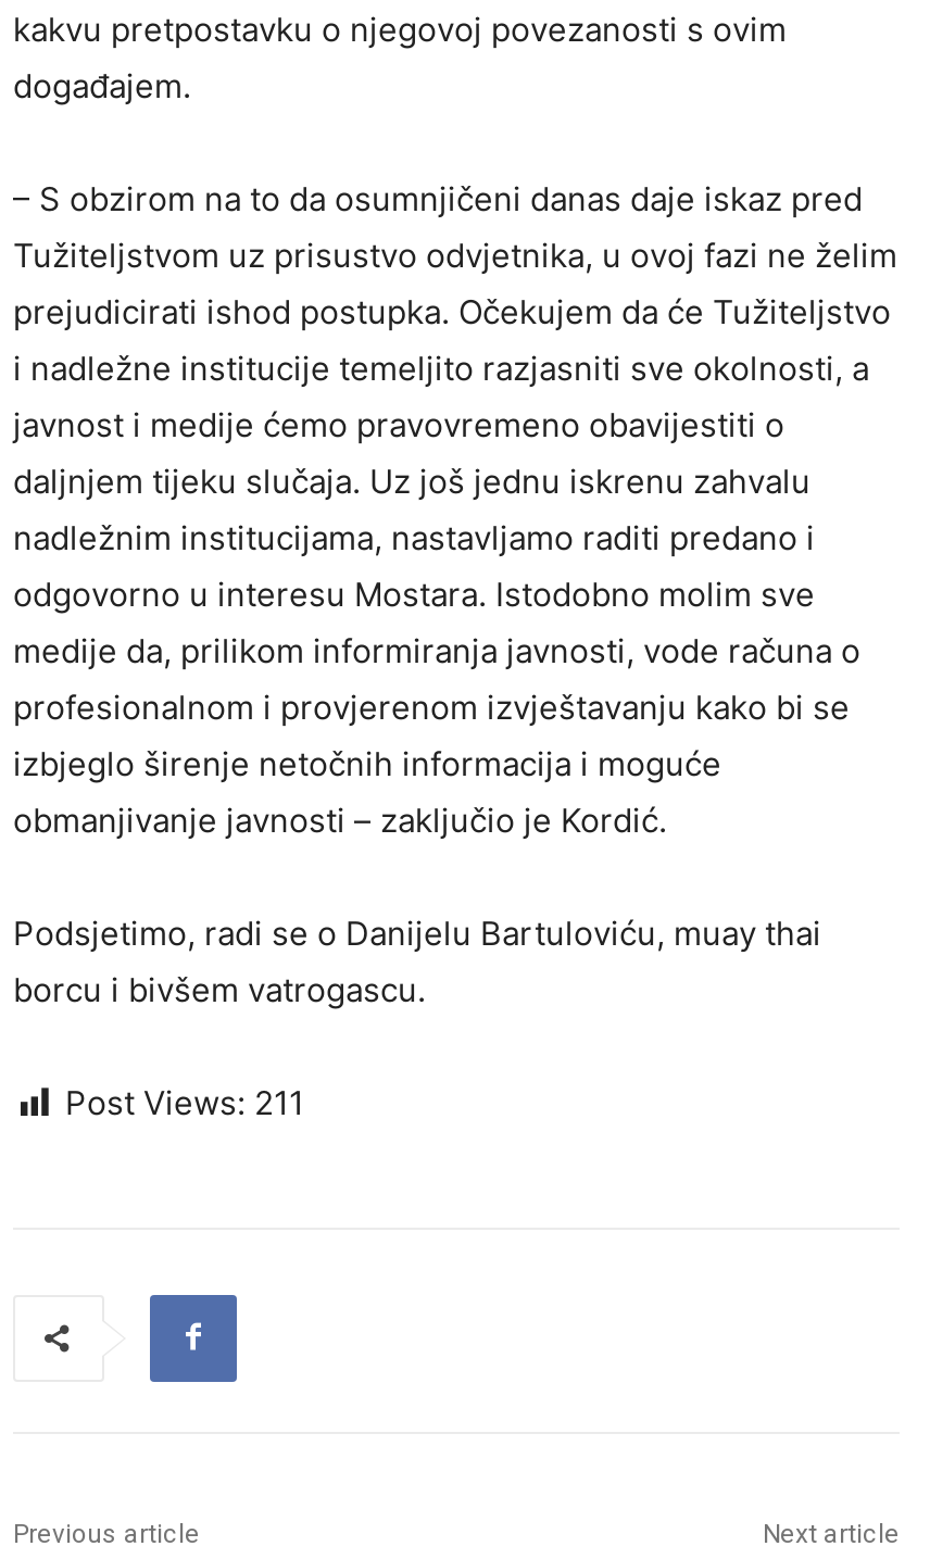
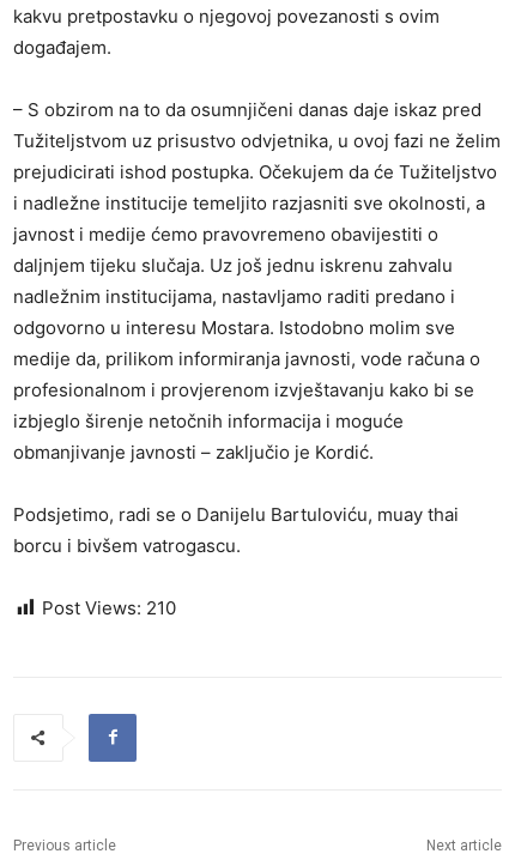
[65,1081,304,1123] Post Views: 211 -> [42,596,176,619] Post Views: 210

